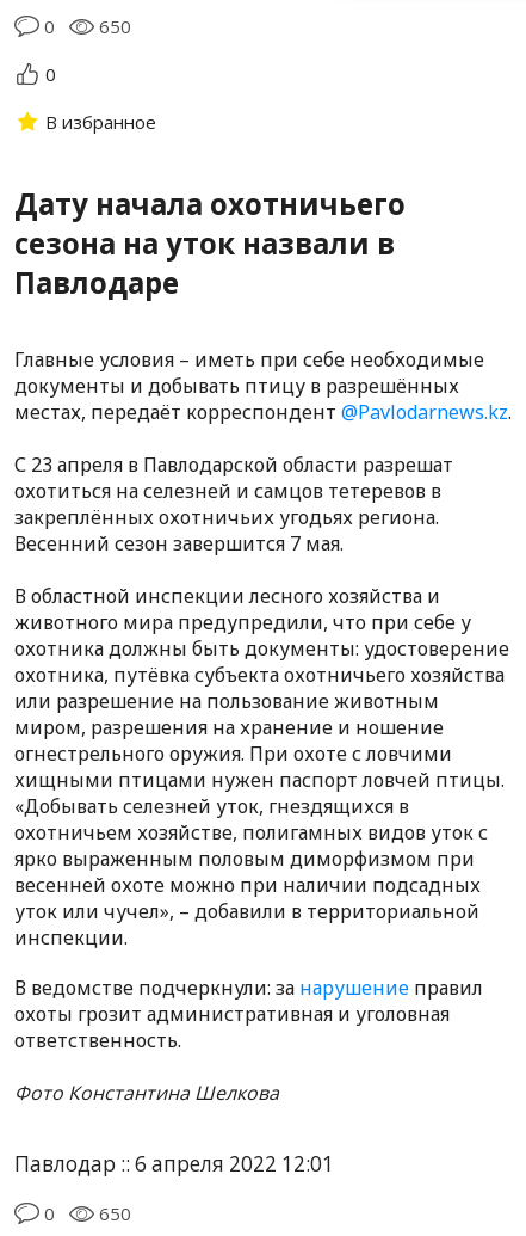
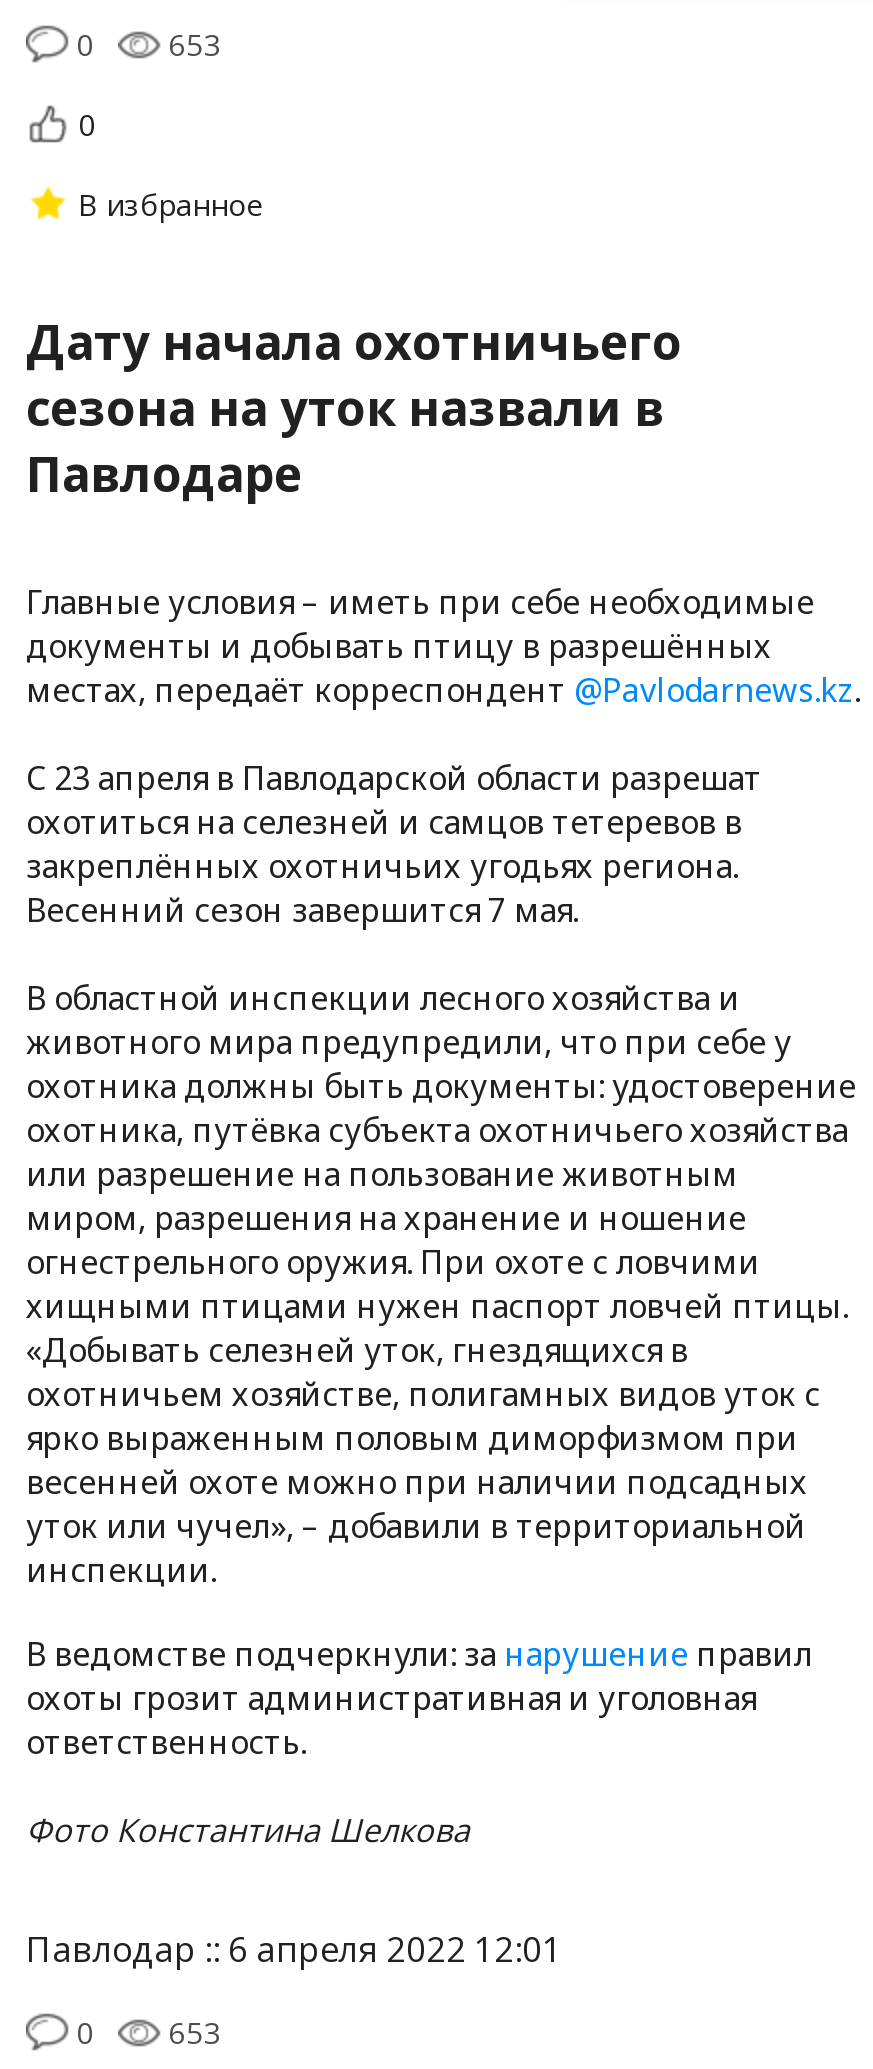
[44,14,131,38] 0 650 -> [76,24,222,64] 0 653
[44,1201,131,1225] 0 650 -> [76,2012,222,2052] 0 653

